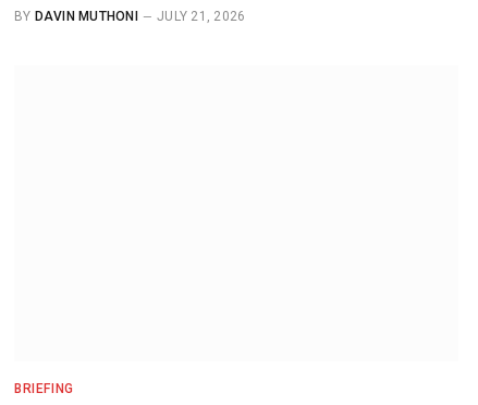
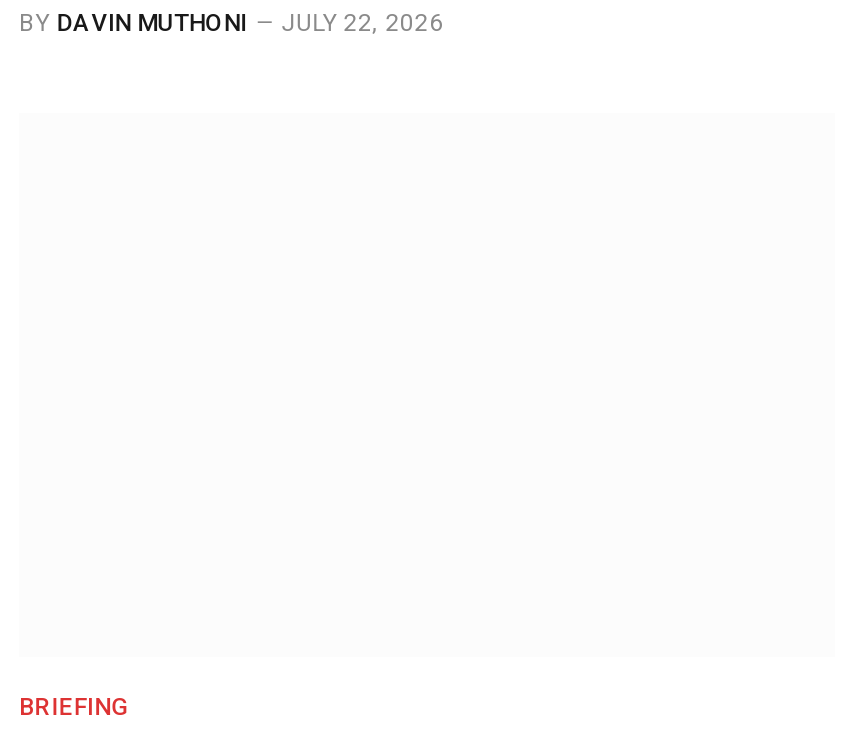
[14,9,245,24] BY DAVIN MUTHONI JULY 21, 2026 -> [19,10,443,38] BY DAVIN MUTHONI JULY 22, 2026

